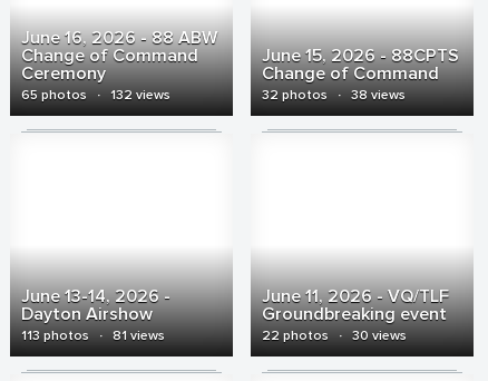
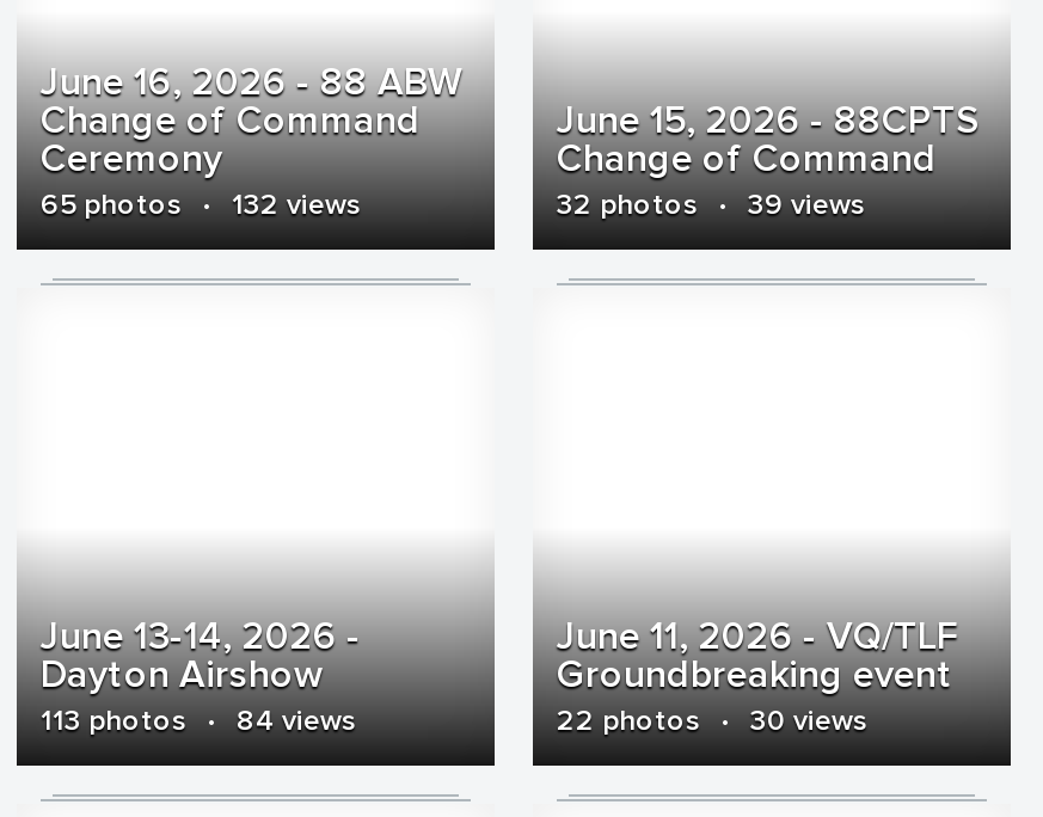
[262,87,406,104] 32 photos · 38 views -> [557,188,865,223] 32 photos · 39 views
[21,328,165,344] 113 photos · 81 views -> [41,704,356,739] 113 photos · 84 views

